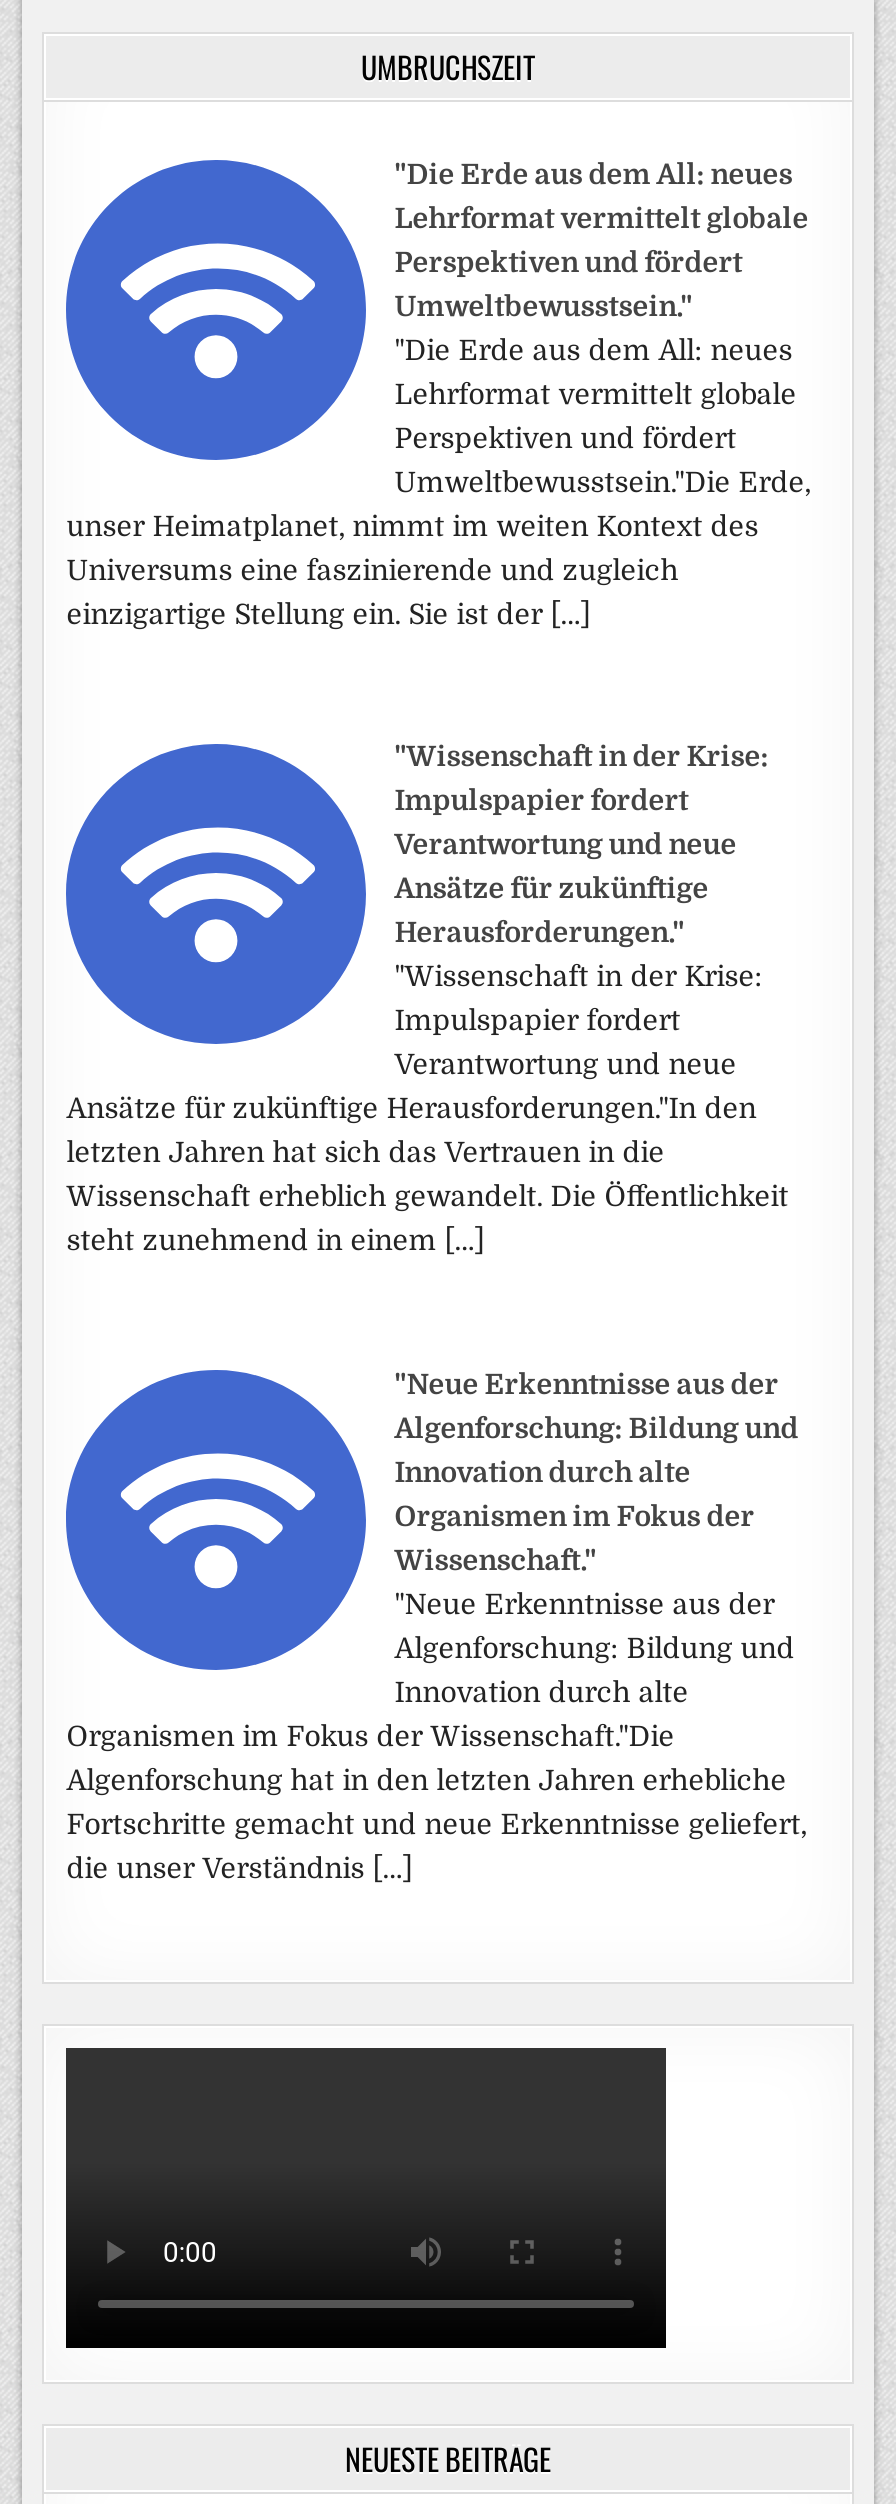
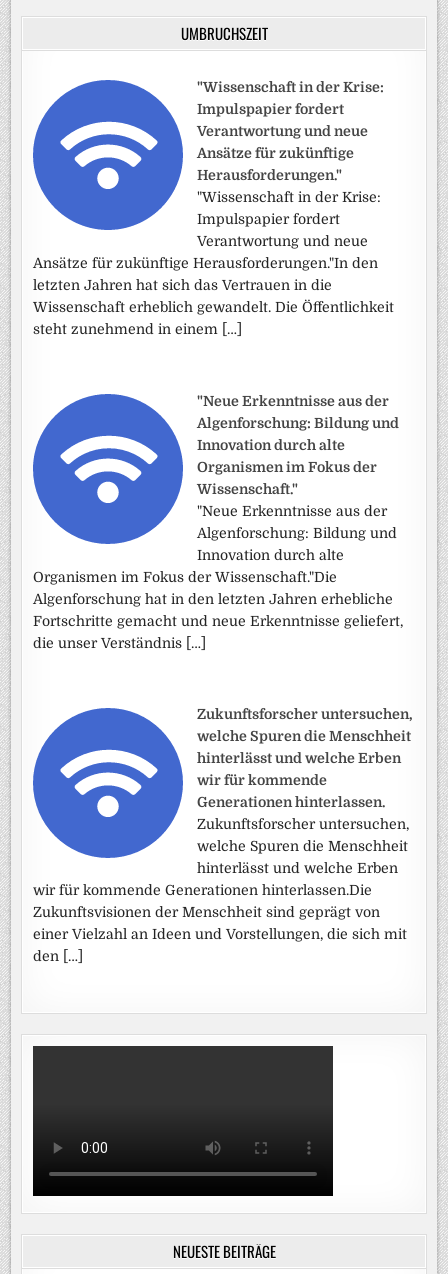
[66,157,810,629] "Die Erde aus dem All: neues | Lehrformat vermittelt globale | Perspektiven und fördert | Umweltbewusstsein." | "Die Erde aus dem All: neues | Lehrformat vermittelt globale | Perspektiven und fördert | Umweltbewusstsein."Die Erde, | unser Heimatplanet, nimmt im weiten Kontext des | Universums eine faszinierende und zugleich | einzigartige Stellung ein. Sie ist der […] -> none
moved [66,741,806,1885] -> [33,79,403,650]: "Wissenschaft in der Krise: | Impulspapier fordert | Verantwortung und neue | ... | Fortschritte gemacht und neue Erkenntnisse geliefert, | die unser Verständnis […]
none -> [33,706,413,964] Zukunftsforscher untersuchen, | welche Spuren die Menschheit | hinterlässt und welche Erben | wir für kommende | Generationen hinterlassen. | Zukunftsforscher untersuchen, | welche Spuren die Menschheit | hinterlässt und welche Erben | wir für kommende Generationen hinterlassen.Die | Zukunftsvisionen der Menschheit sind geprägt von | einer Vielzahl an Ideen und Vorstellungen, die sich mit | den […]

